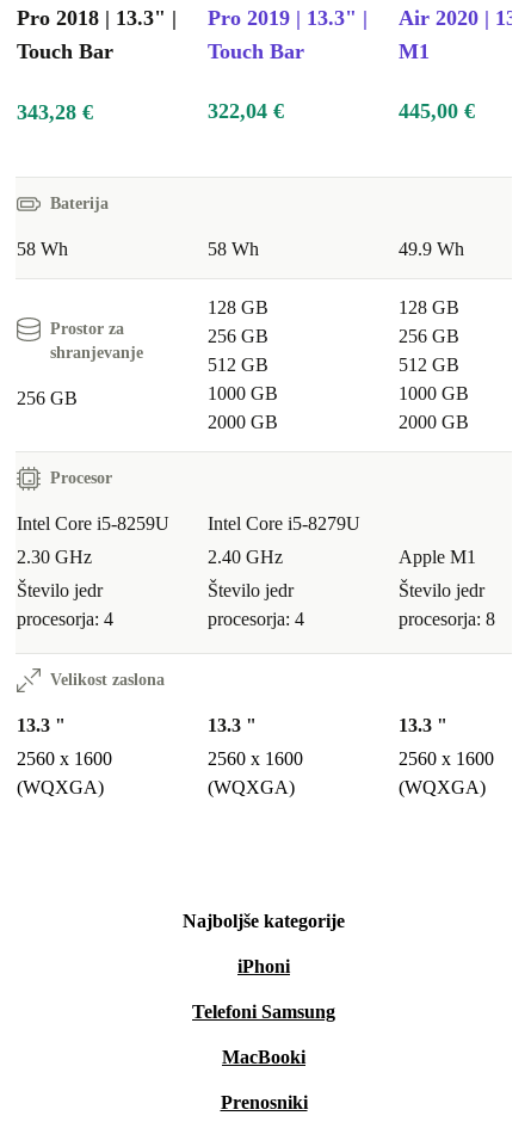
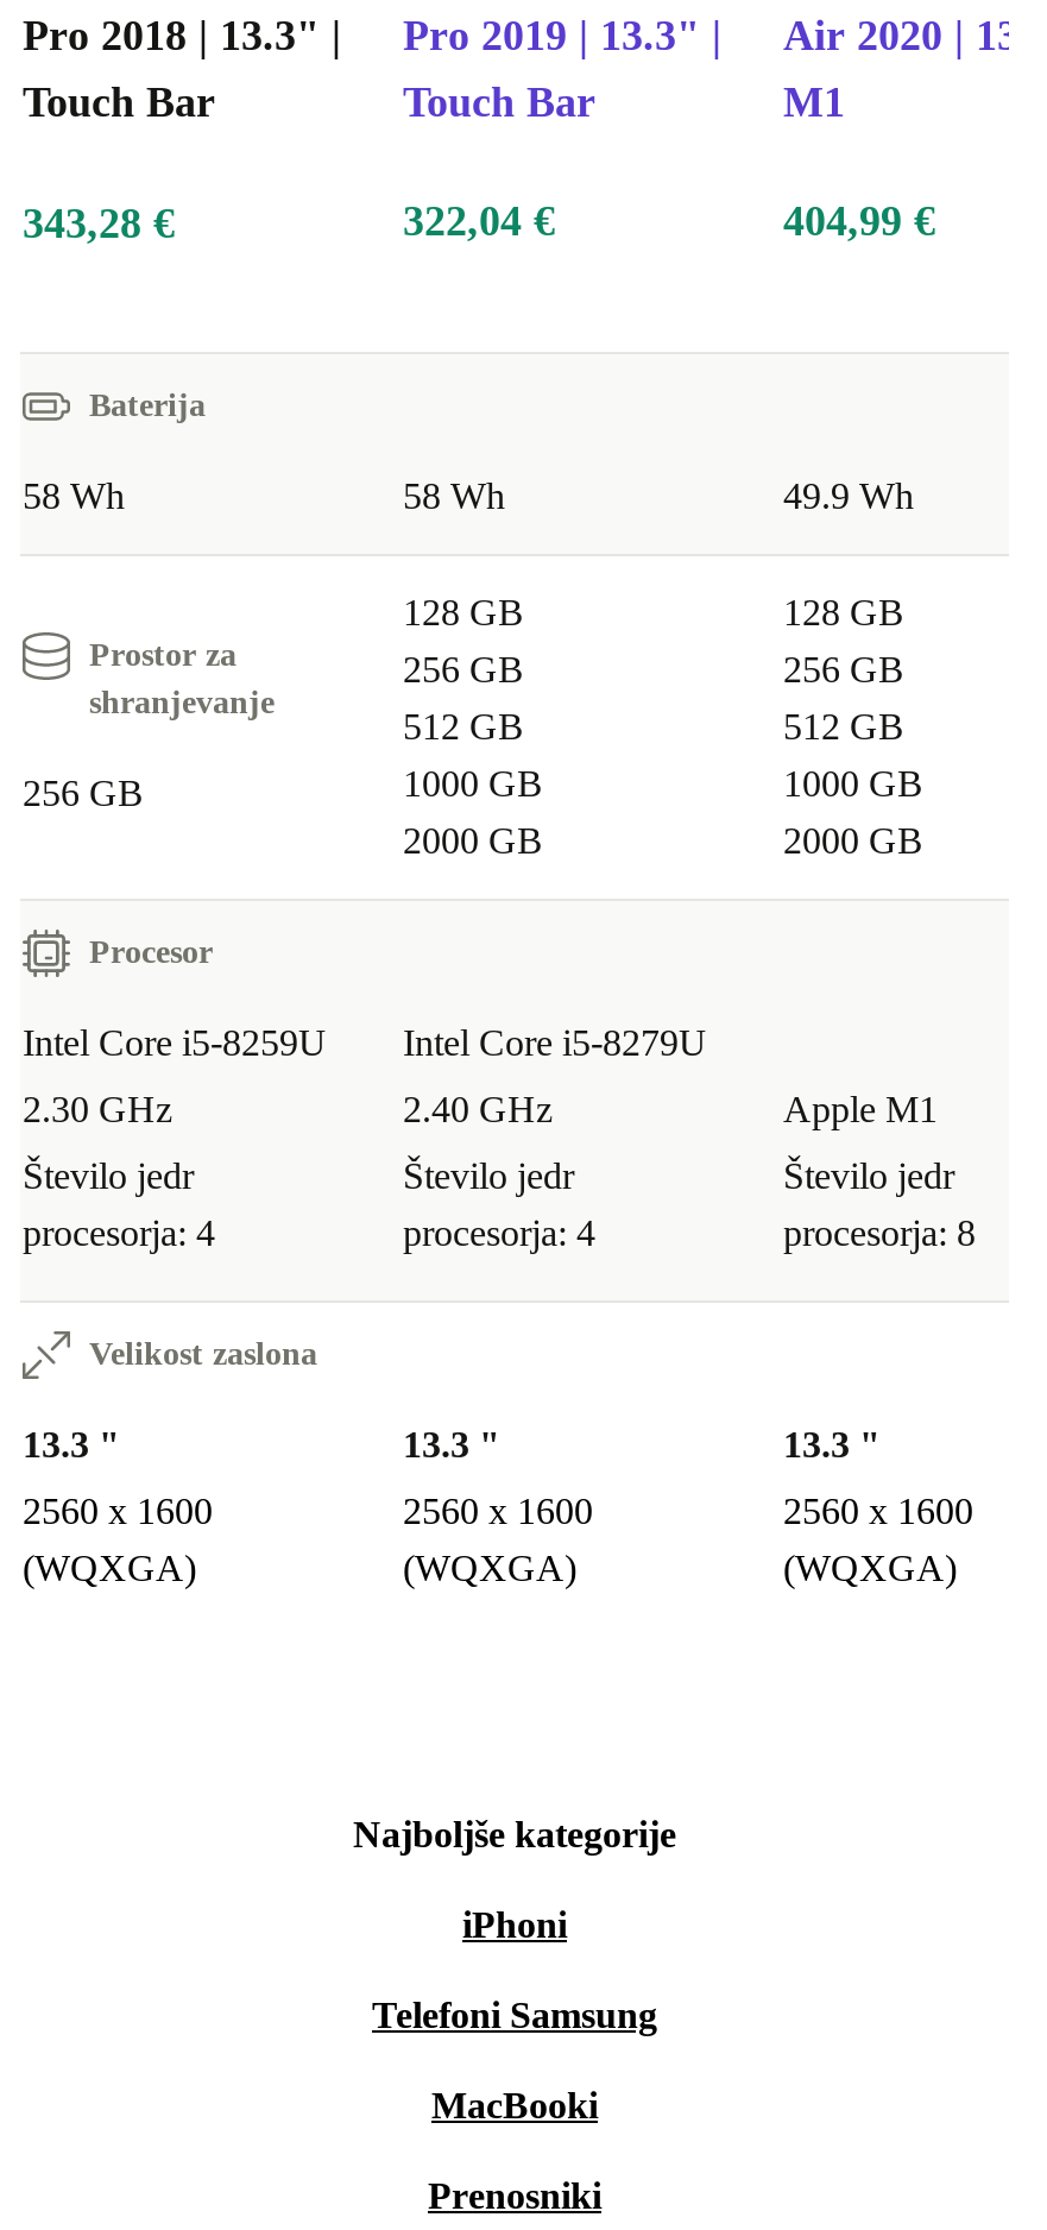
[399,99,475,122] 445,00 € -> [783,196,935,244] 404,99 €

